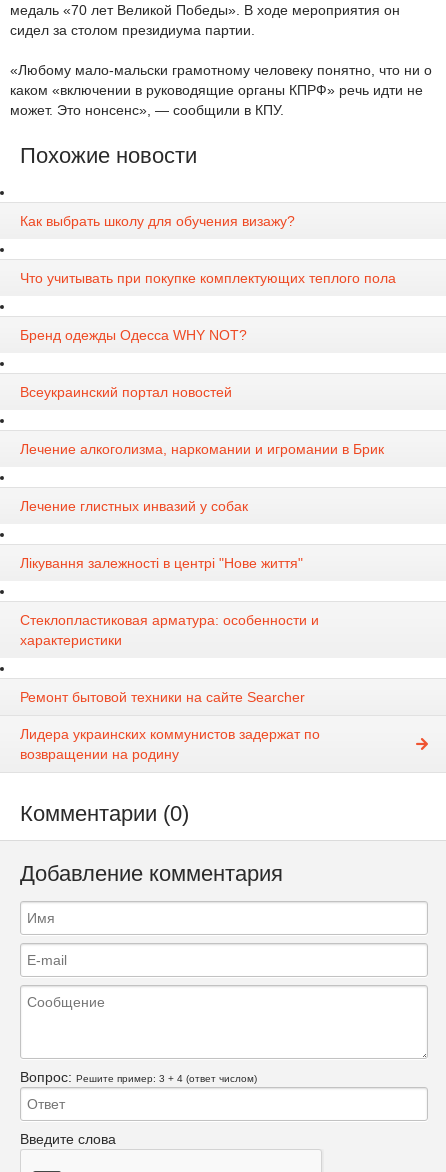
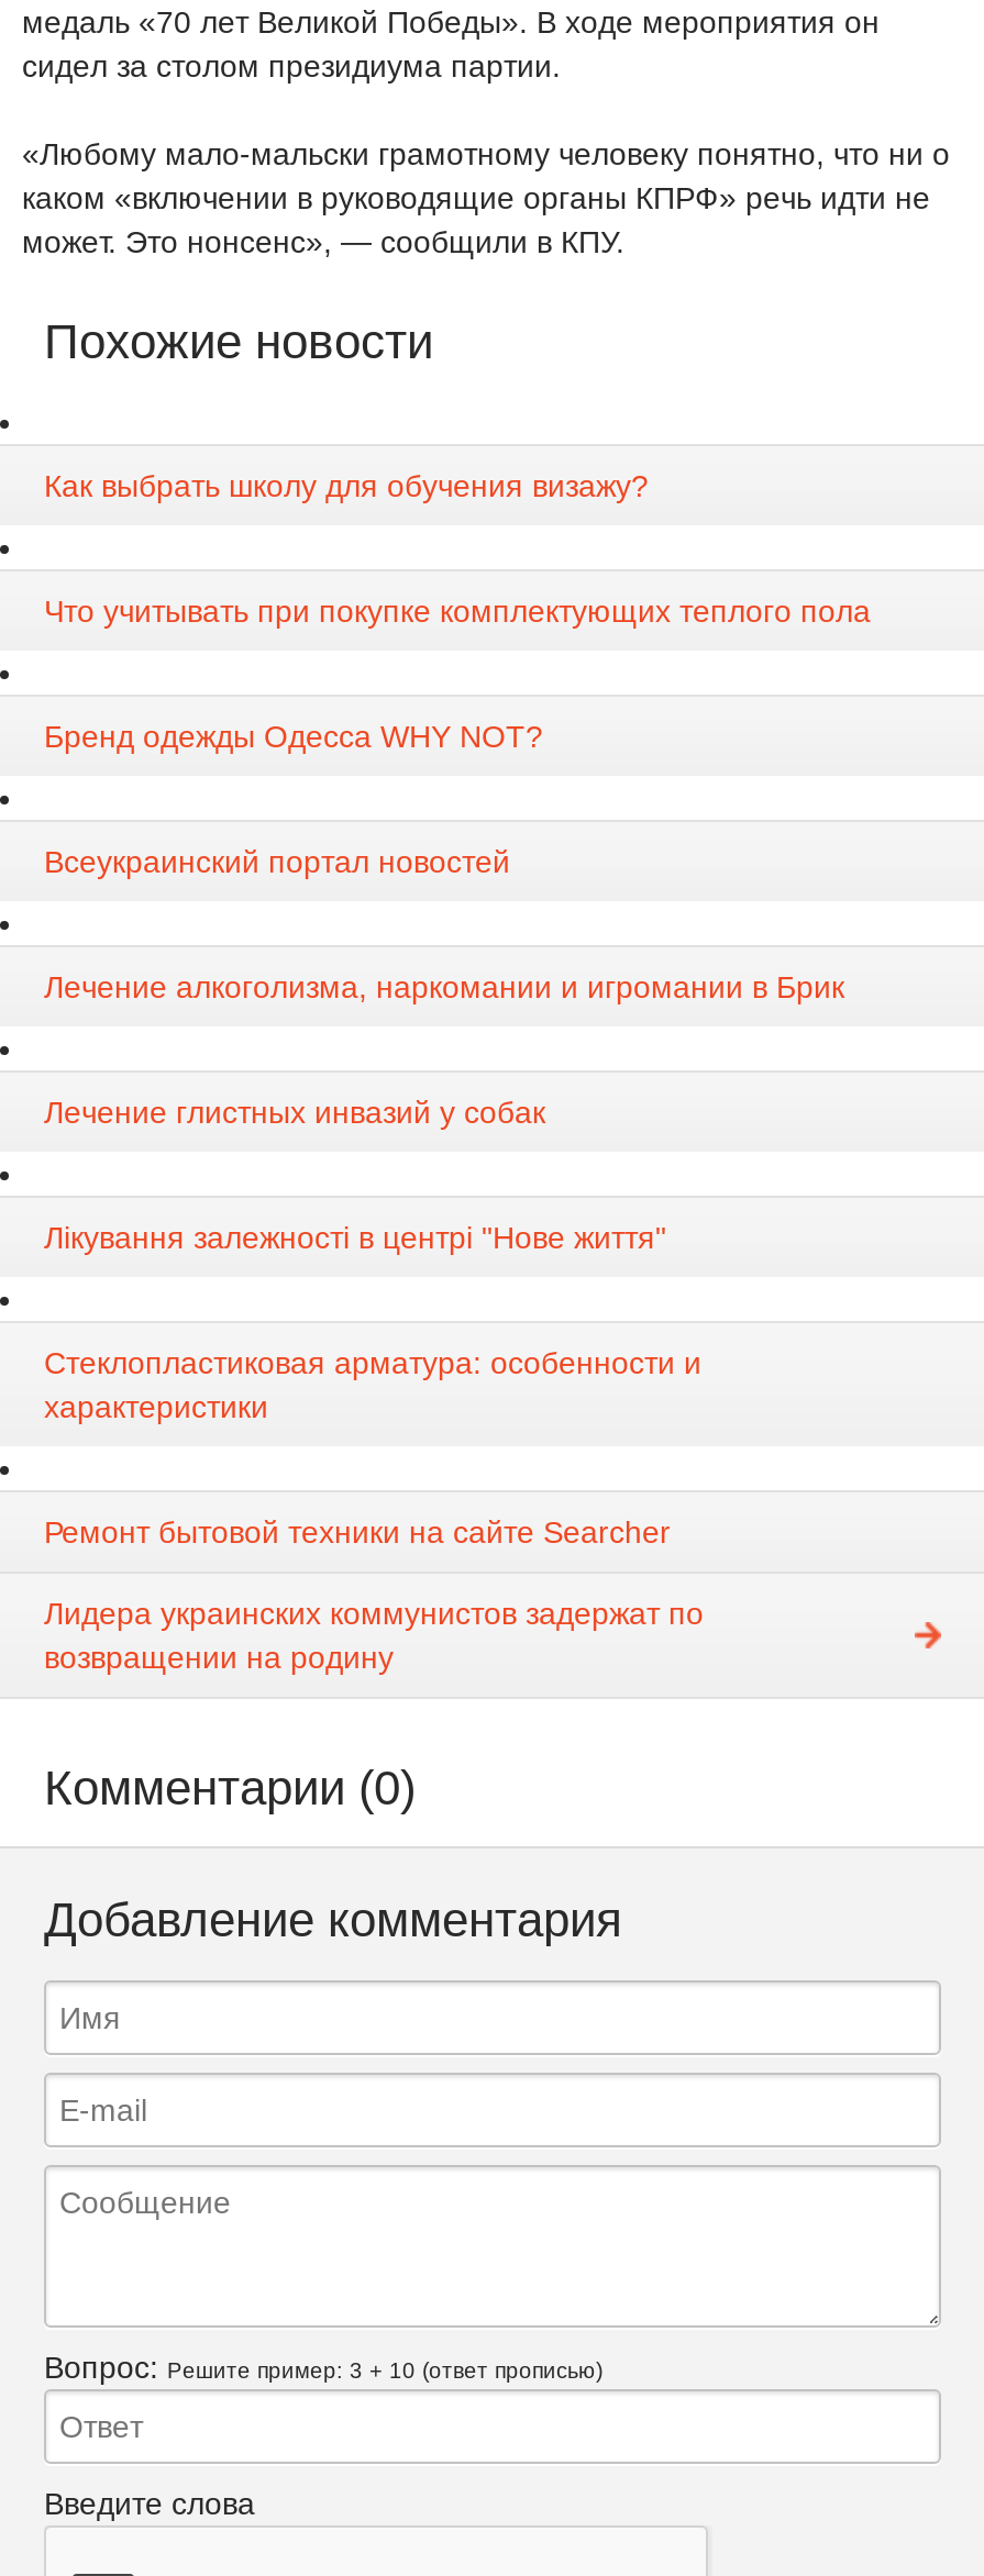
[20,1069,257,1085] Вопрос: Решите пример: 3 + 4 (ответ числом) -> [44,2349,602,2384] Вопрос: Решите пример: 3 + 10 (ответ прописью)

